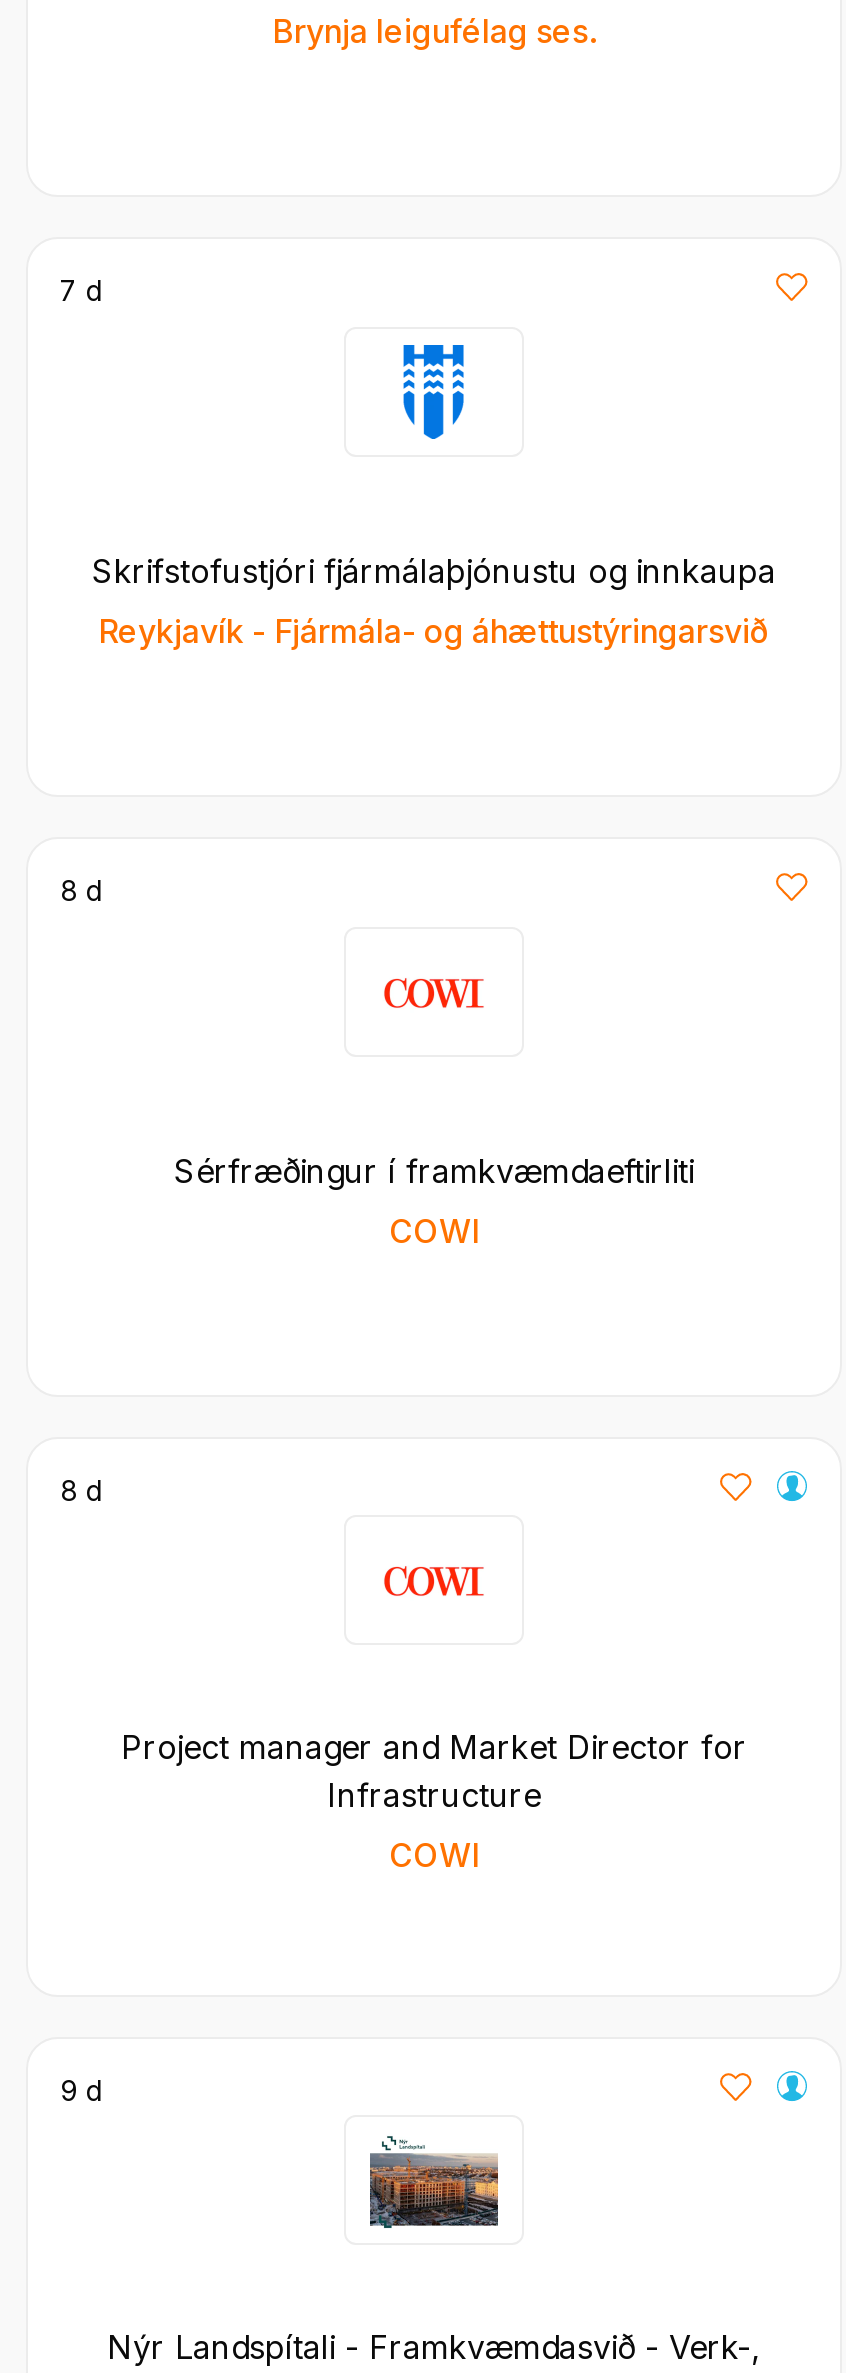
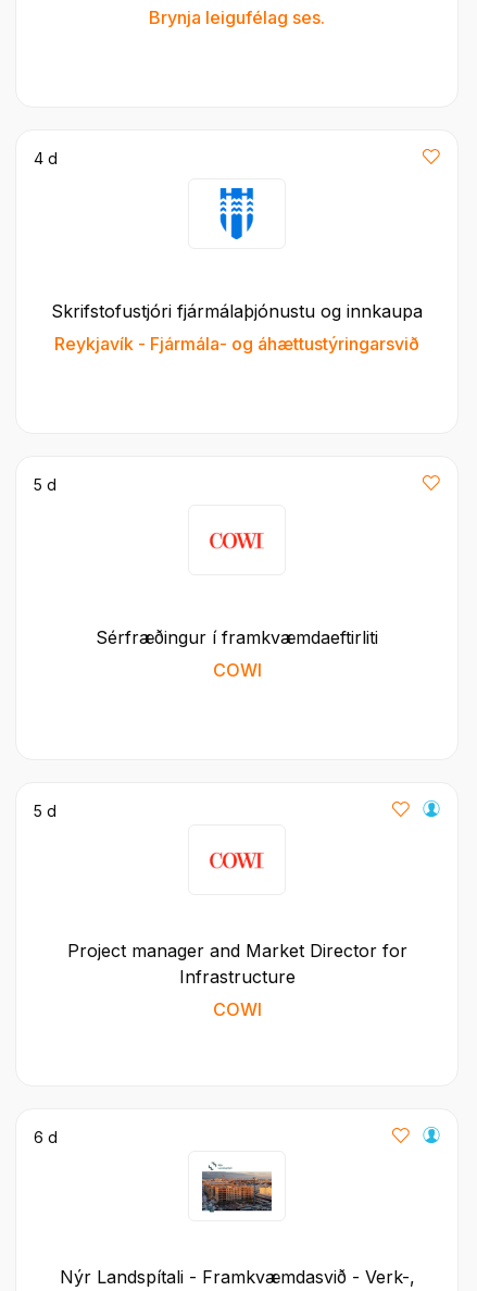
[60,273,104,307] 7 d -> [34,149,58,167] 4 d
[60,873,104,907] 8 d -> [34,475,57,494] 5 d
[60,1473,104,1507] 8 d -> [34,802,57,820] 5 d
[60,2073,104,2107] 9 d -> [34,1128,58,1146] 6 d

